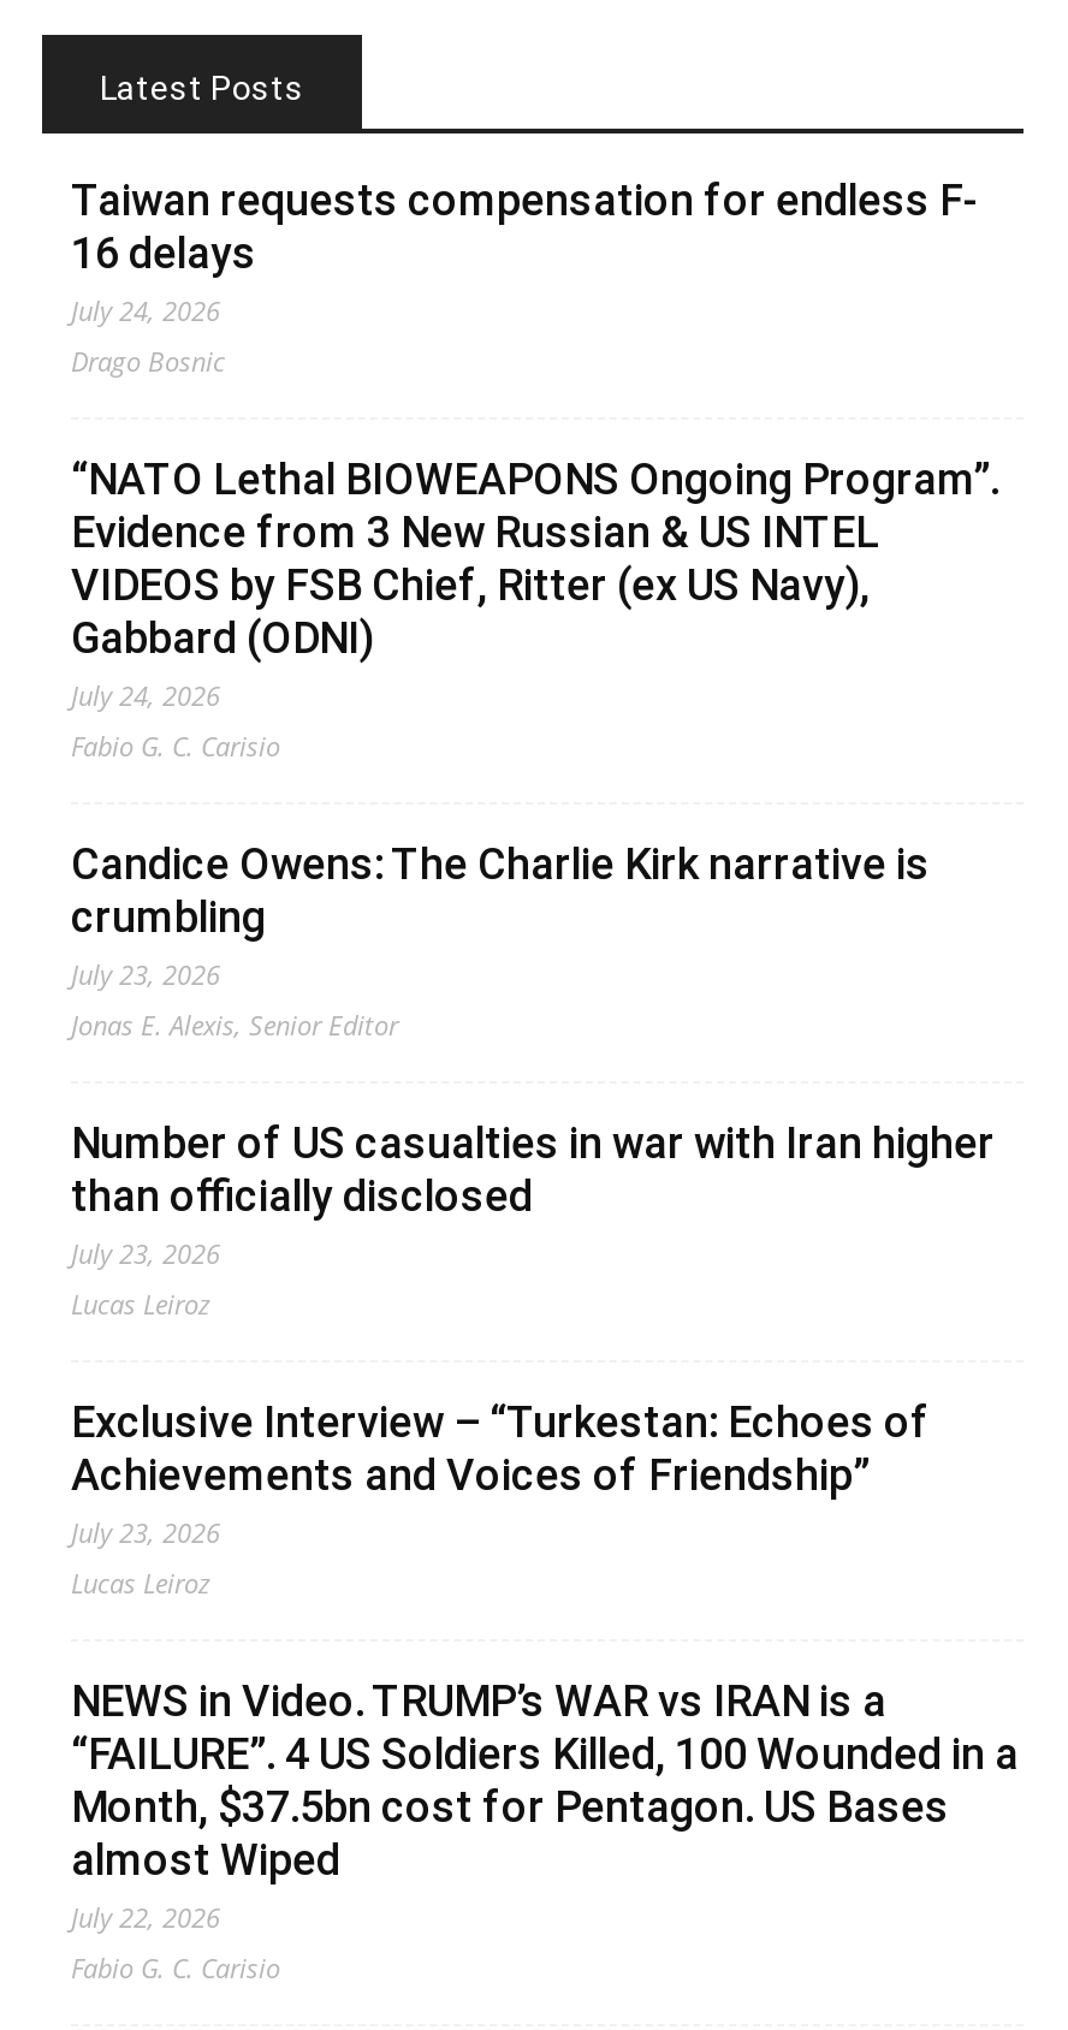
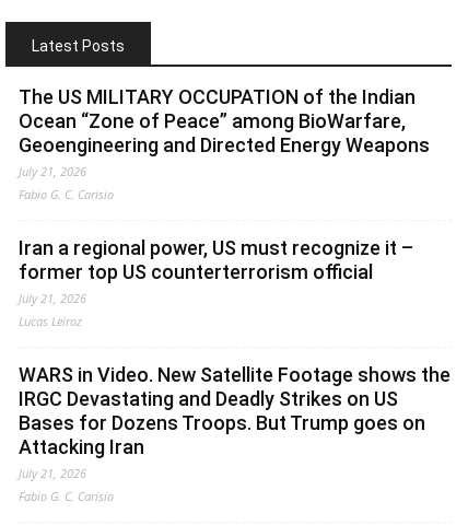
[71,175,999,713] Taiwan requests compensation for endless F- | 16 delays | July 24, 2026 | Drago Bosnic | “NATO Lethal BIOWEAPONS Ongoing Program”. | Evidence from 3 New Russian & US INTEL | VIDEOS by FSB Chief, Ritter (ex US Navy), | Gabbard (ODNI) | July 24, 2026 -> [19,85,430,179] The US MILITARY OCCUPATION of the Indian | Ocean “Zone of Peace” among BioWarfare, | Geoengineering and Directed Energy Weapons | July 21, 2026
[71,838,995,1271] Candice Owens: The Charlie Kirk narrative is | crumbling | July 23, 2026 | Jonas E. Alexis, Senior Editor | Number of US casualties in war with Iran higher | than officially disclosed | July 23, 2026 -> [19,236,413,306] Iran a regional power, US must recognize it – | former top US counterterrorism official | July 21, 2026
[71,1396,1019,1935] Exclusive Interview – “Turkestan: Echoes of | Achievements and Voices of Friendship” | July 23, 2026 | Lucas Leiroz | NEWS in Video. TRUMP’s WAR vs IRAN is a | “FAILURE”. 4 US Soldiers Killed, 100 Wounded in a | Month, $37.5bn cost for Pentagon. US Bases | almost Wiped | July 22, 2026 -> [19,363,451,481] WARS in Video. New Satellite Footage shows the | IRGC Devastating and Deadly Strikes on US | Bases for Dozens Troops. But Trump goes on | Attacking Iran | July 21, 2026

